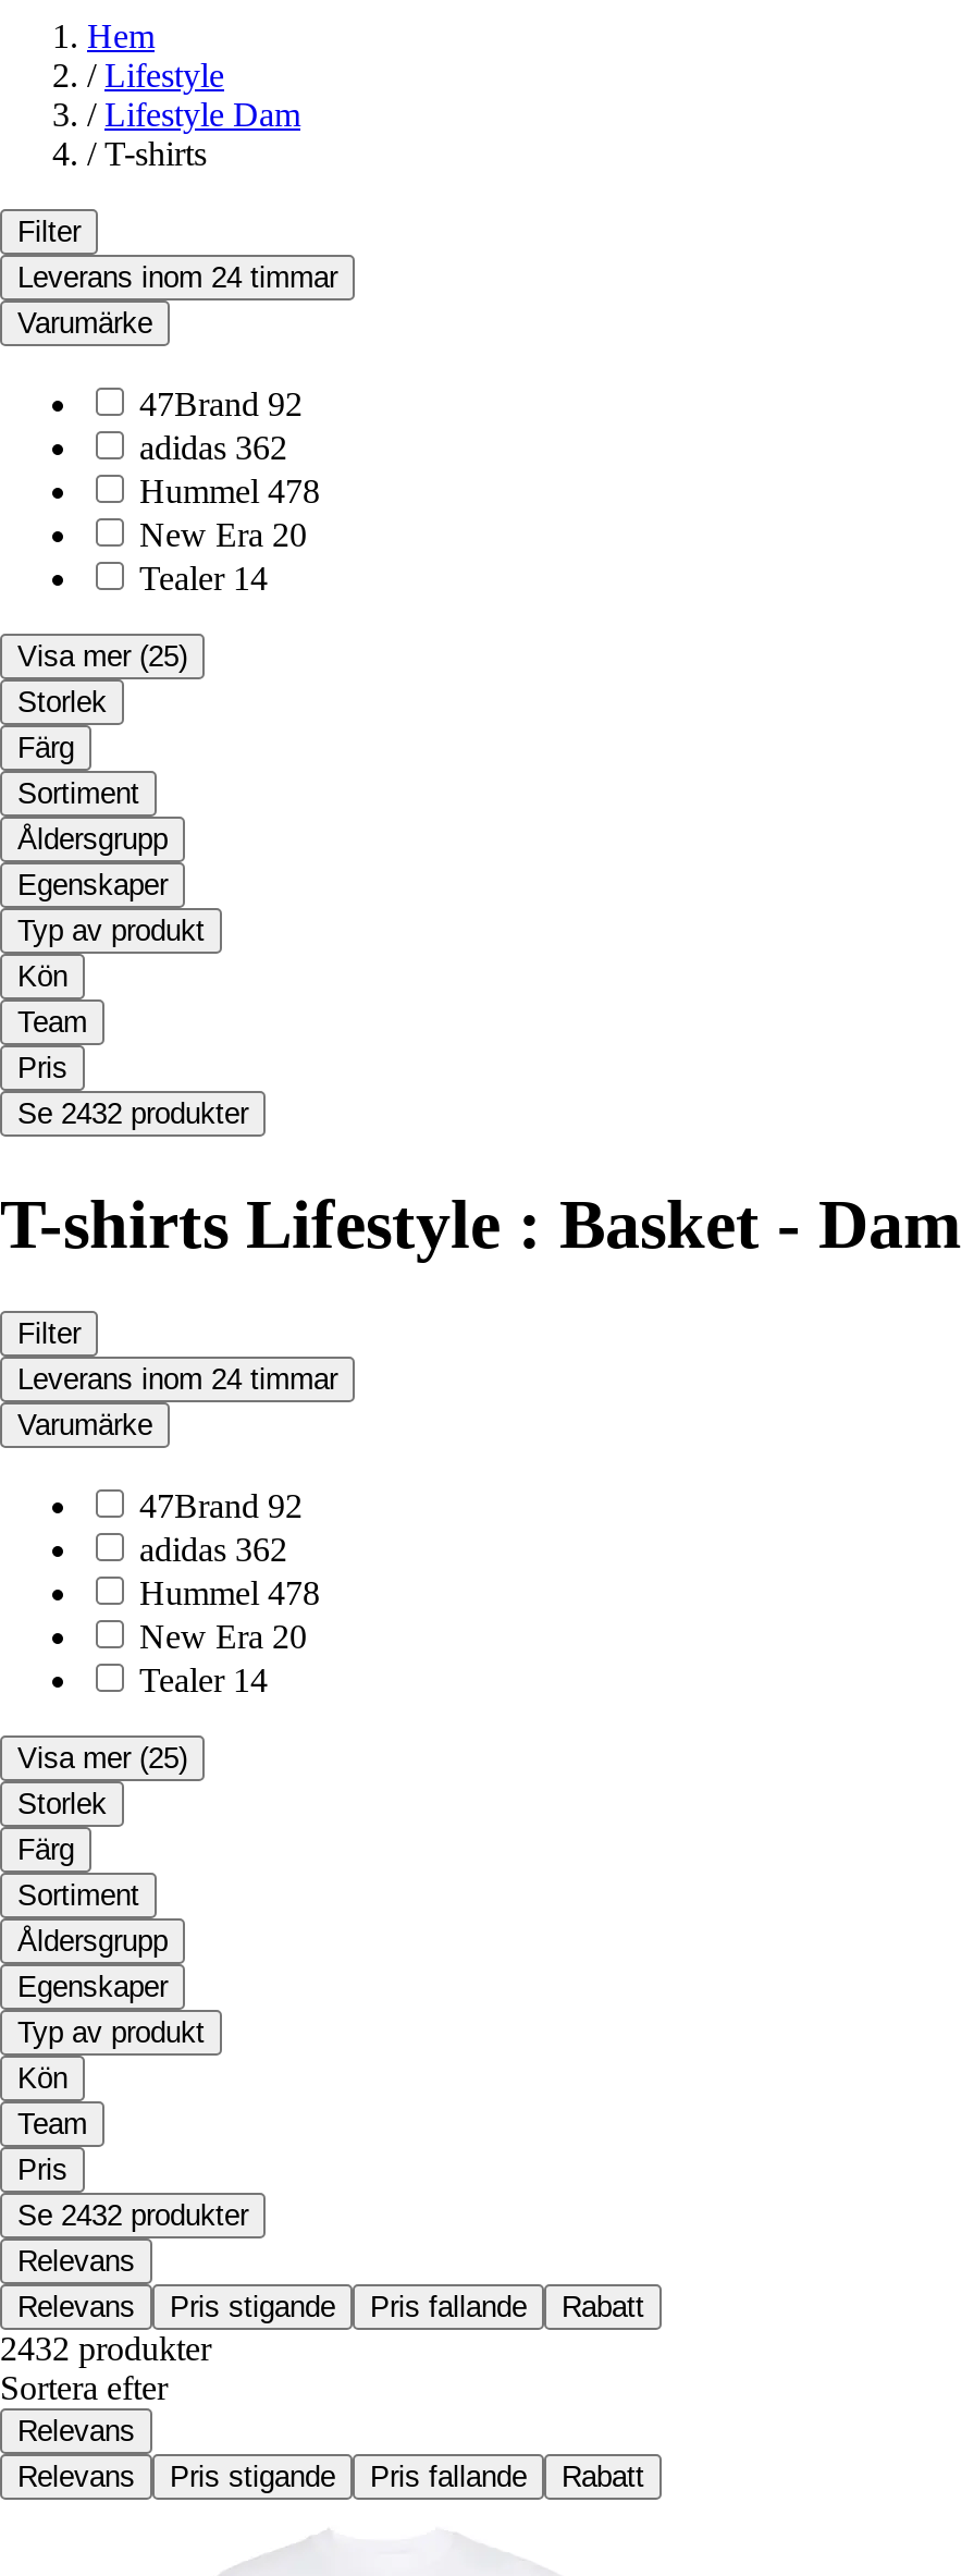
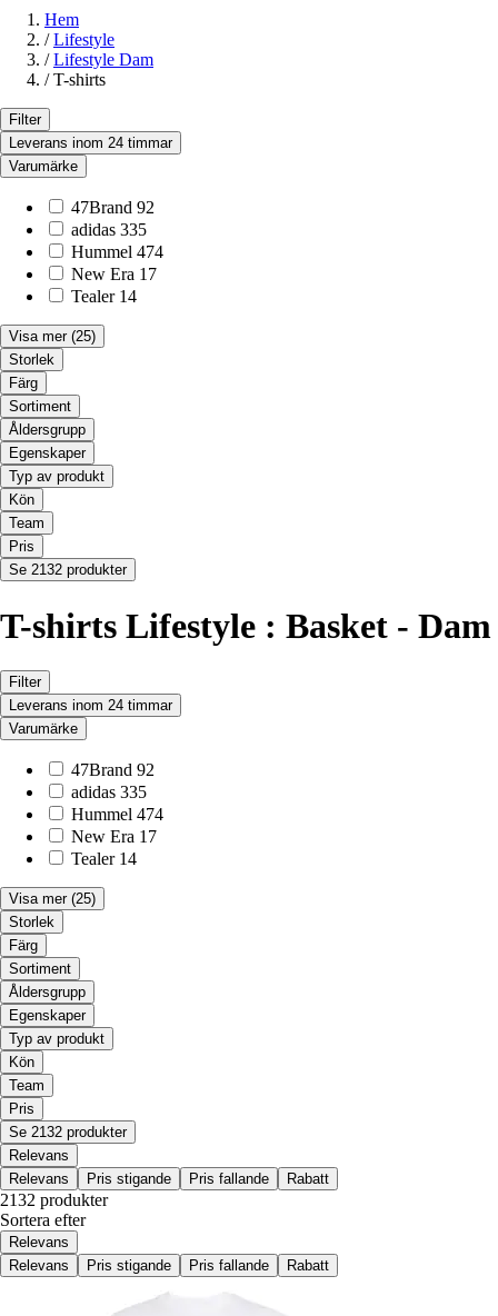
[139,430,287,467] adidas 362 -> [71,221,147,240] adidas 335
[139,474,320,511] Hummel 478 -> [71,243,163,262] Hummel 474
[139,517,307,554] New Era 20 -> [71,265,157,284] New Era 17
[17,1099,248,1131] Se 2432 produkter -> [9,562,127,579] Se 2132 produkter
[139,1532,287,1569] adidas 362 -> [71,783,147,802] adidas 335
[139,1575,320,1612] Hummel 478 -> [71,805,163,824] Hummel 474
[139,1619,307,1656] New Era 20 -> [71,827,157,846] New Era 17
[17,2200,248,2233] Se 2432 produkter -> [9,1124,127,1141] Se 2132 produkter
[0,2331,211,2368] 2432 produkter -> [0,1191,108,1210] 2132 produkter

